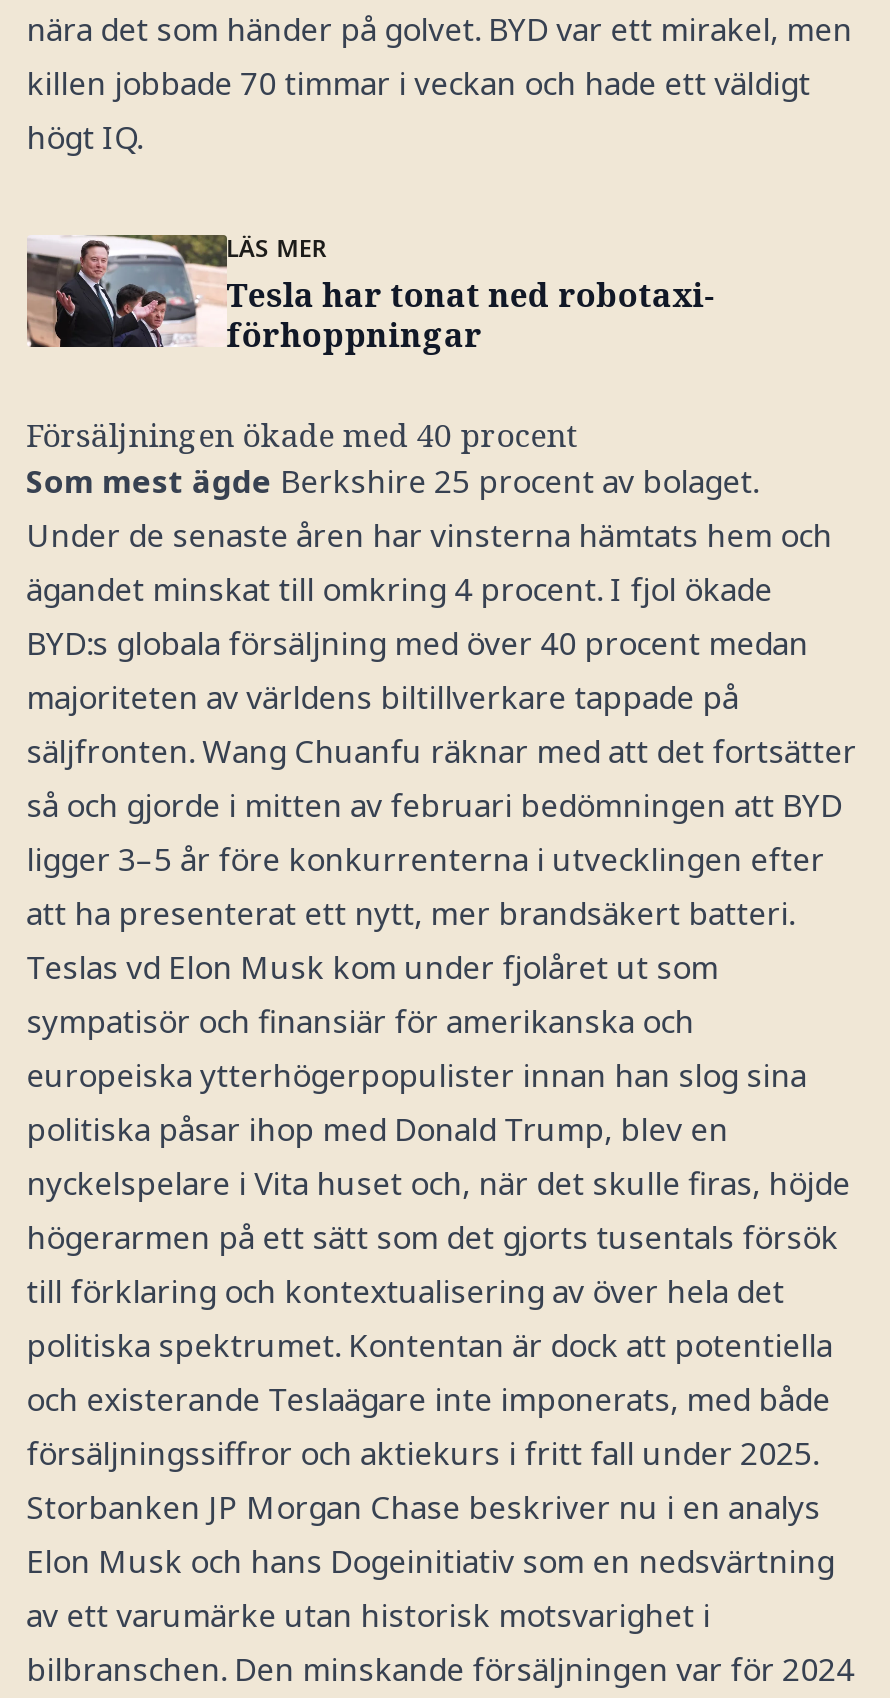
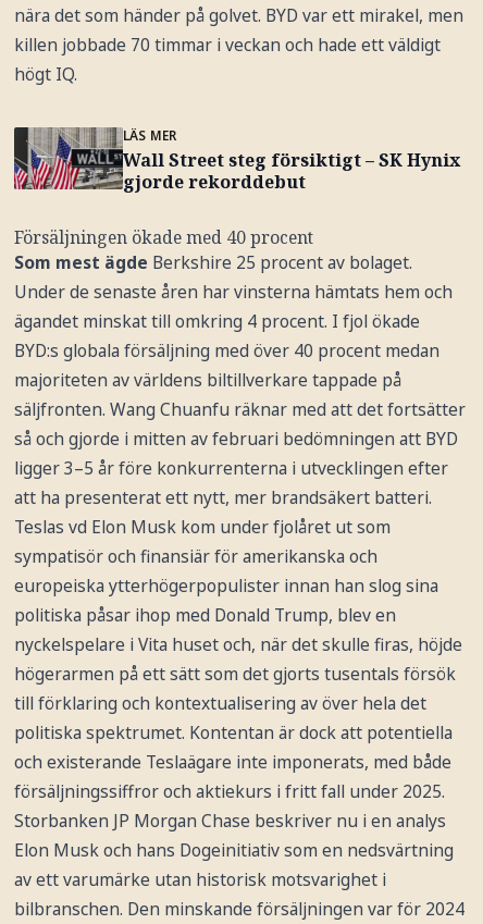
[25,234,716,357] [image] | Tesla har tonat ned robotaxi- | förhoppningar -> [13,126,460,194] [image] | Wall Street steg försiktigt – SK Hynix | gjorde rekorddebut

